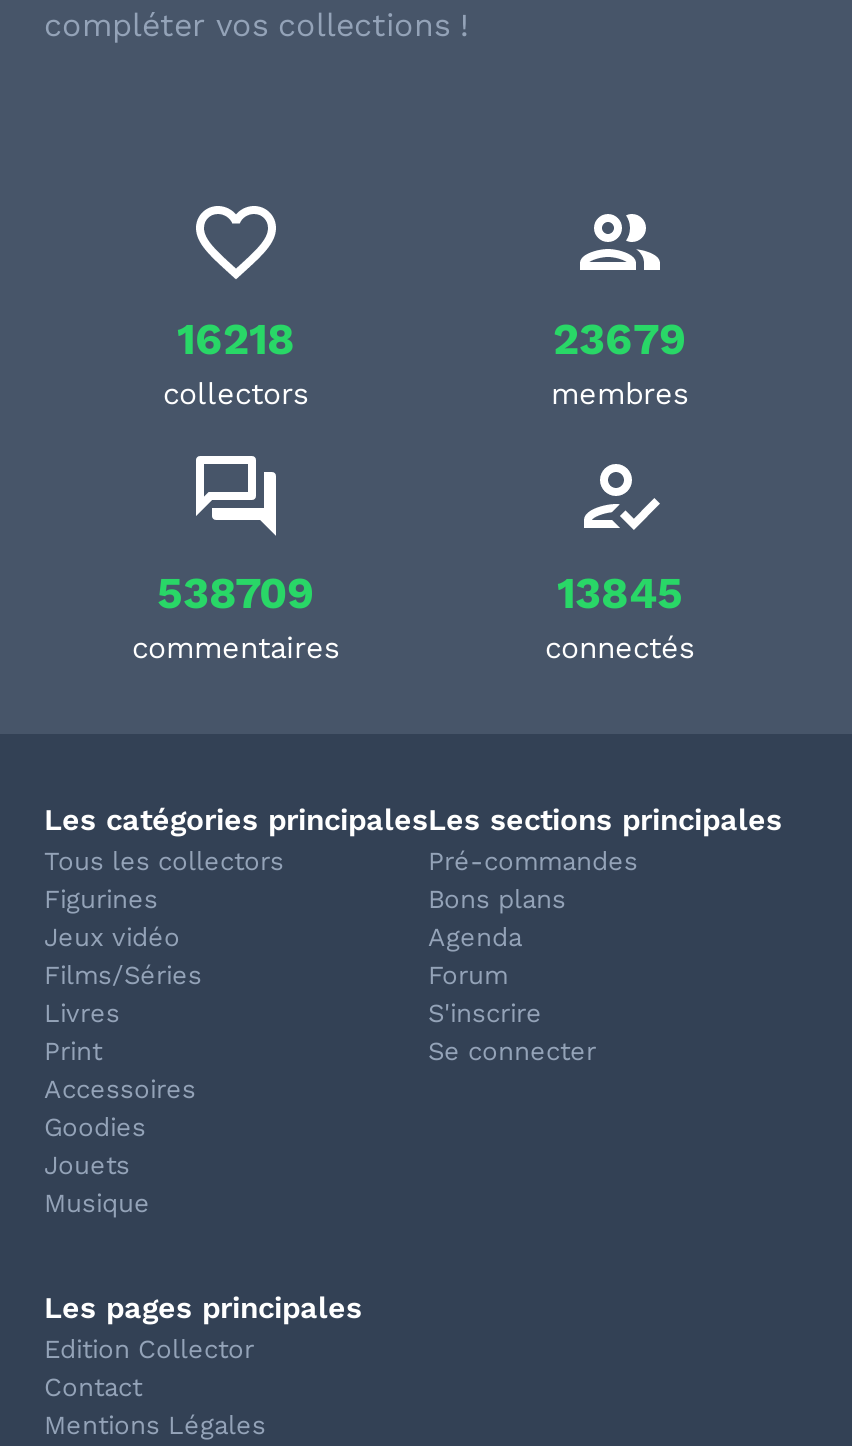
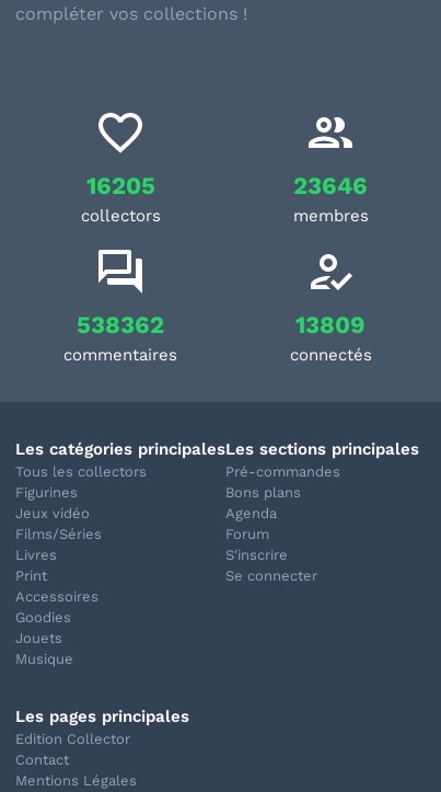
[177,314,295,364] 16218 -> [86,172,155,199] 16205
[553,314,687,364] 23679 -> [293,172,368,199] 23646
[157,568,315,618] 538709 -> [77,311,164,338] 538362
[557,568,683,618] 13845 -> [295,311,365,338] 13809

